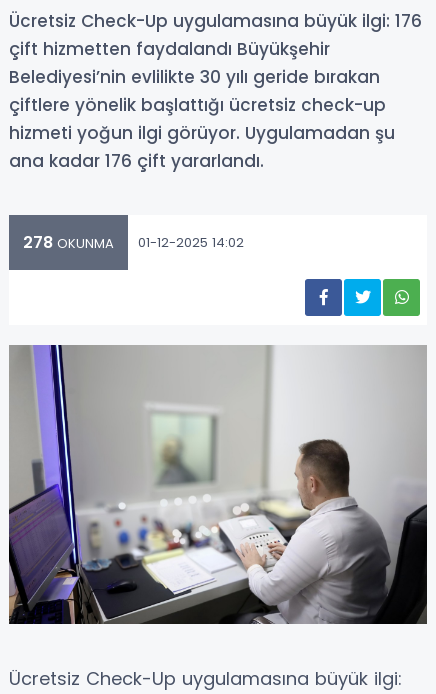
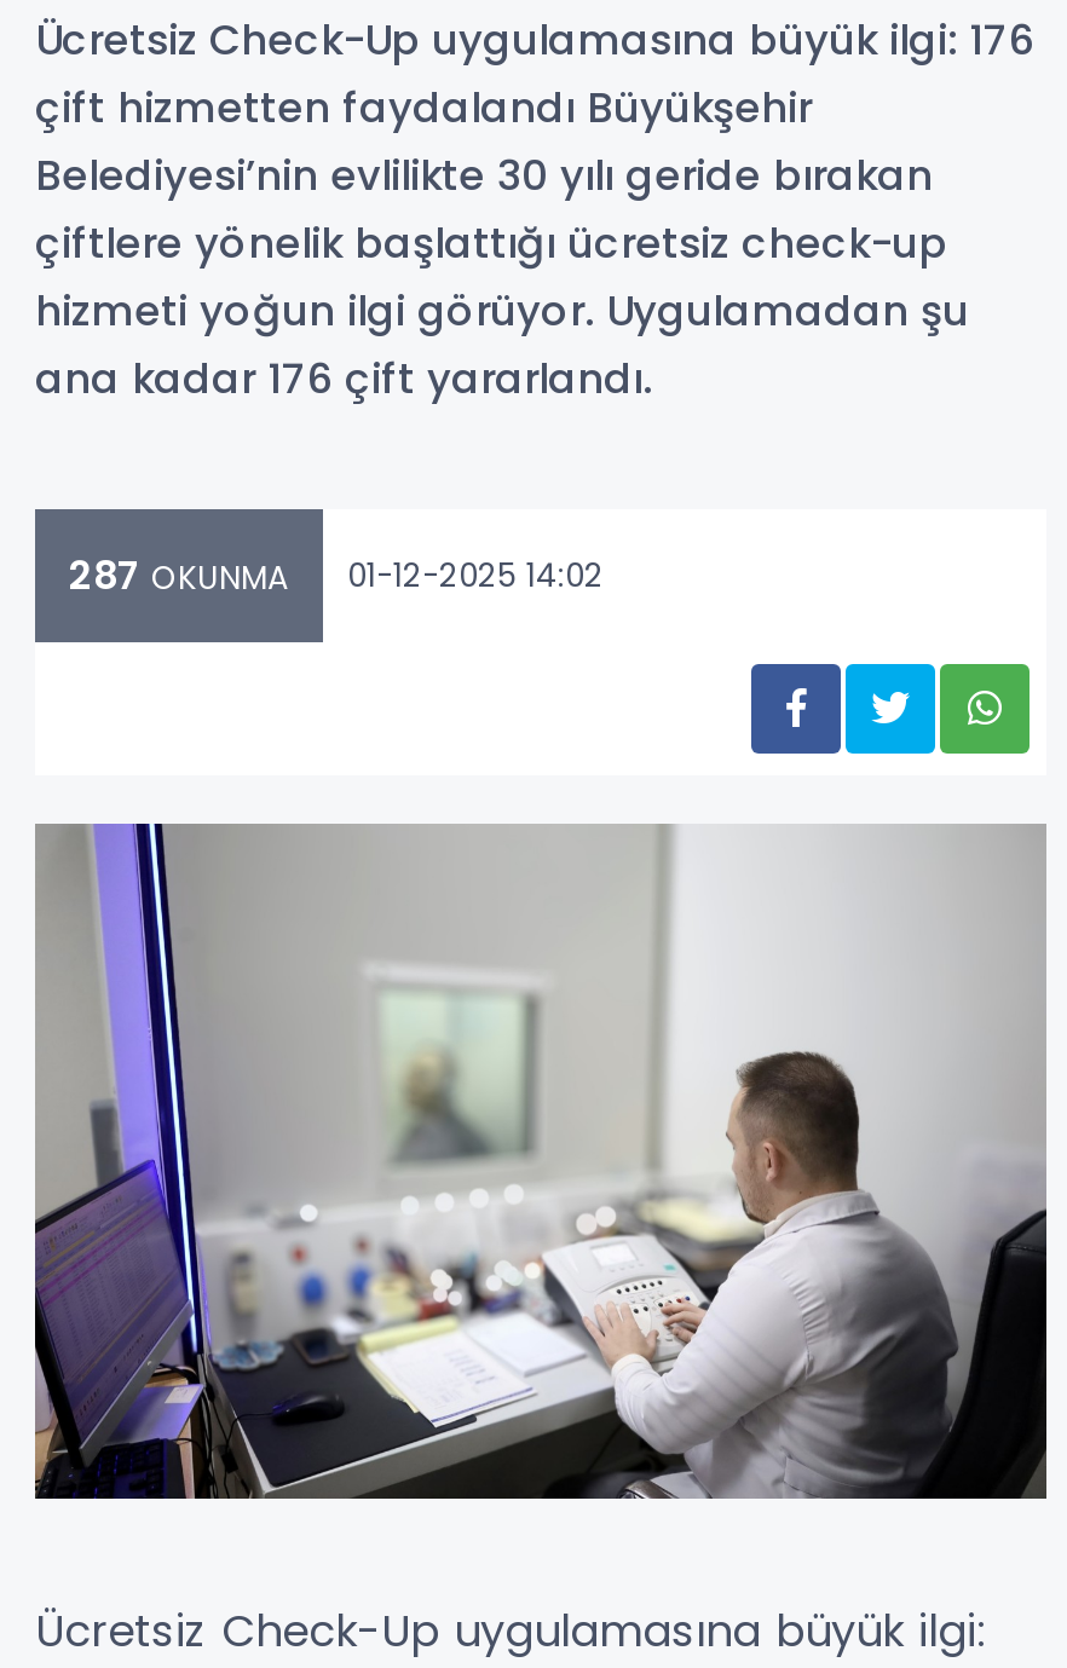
[23,231,244,254] 278 OKUNMA 01-12-2025 14:02 -> [69,549,604,604] 287 OKUNMA 01-12-2025 14:02

